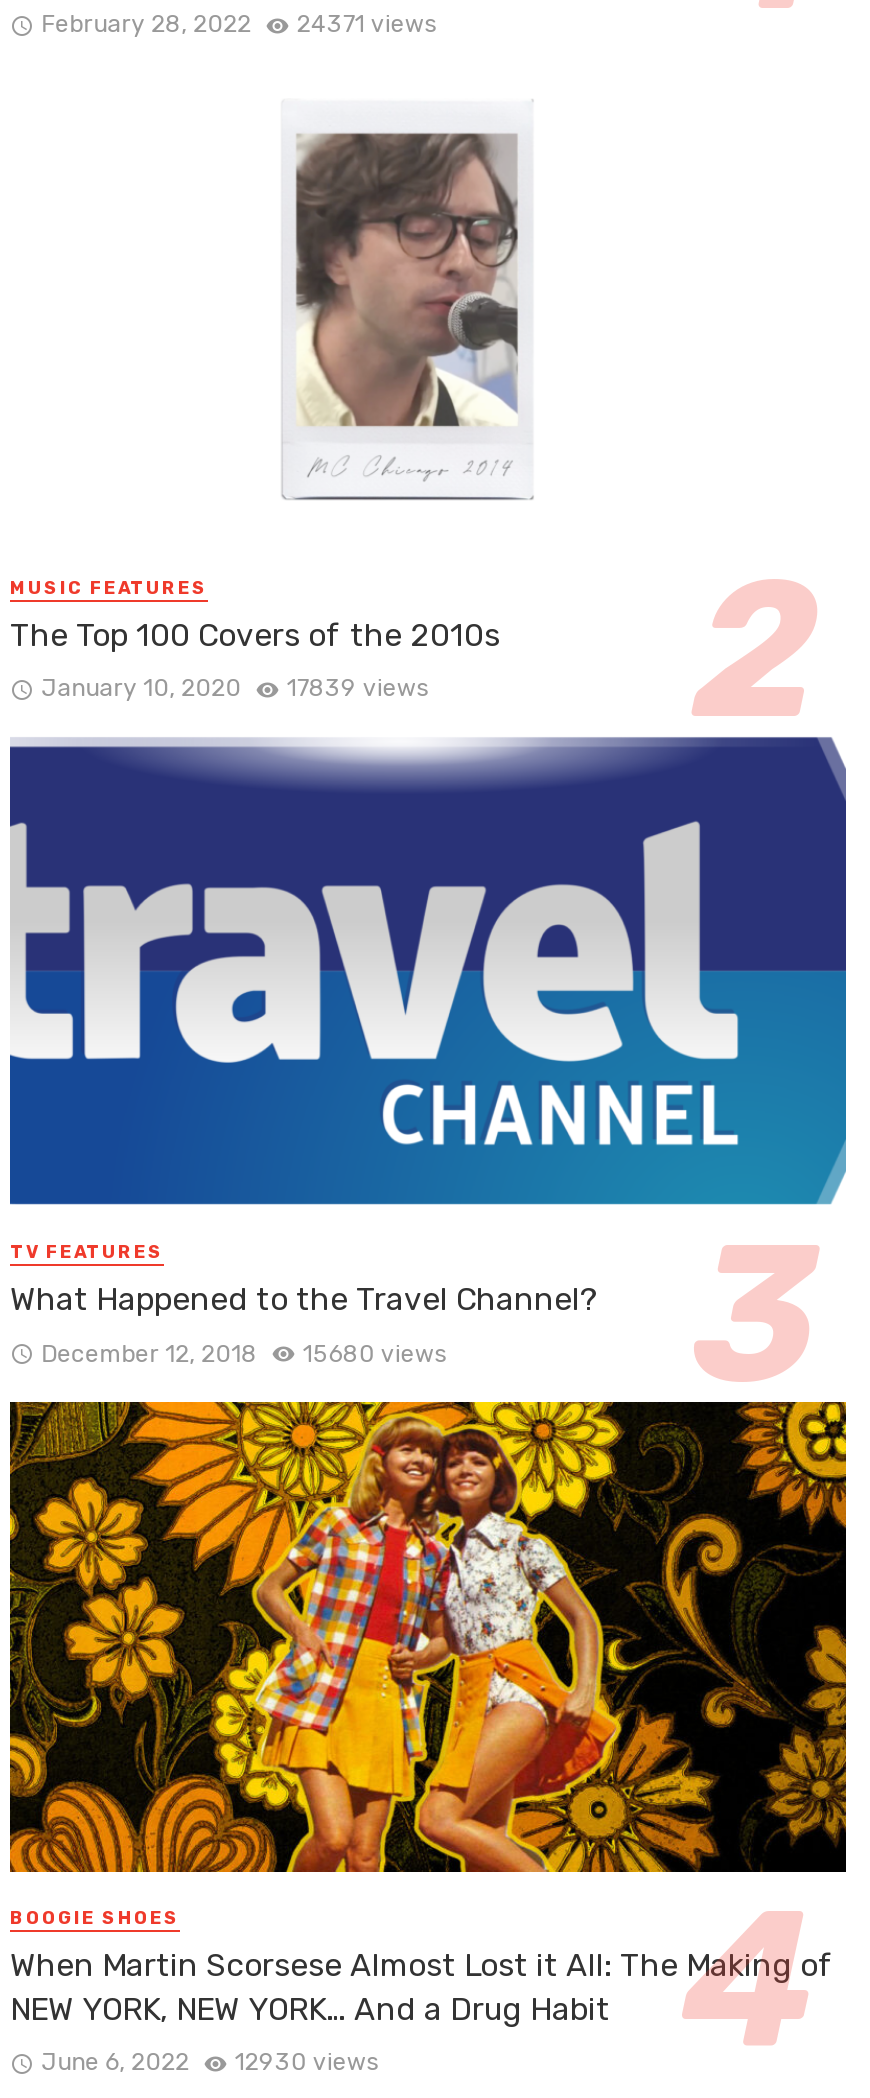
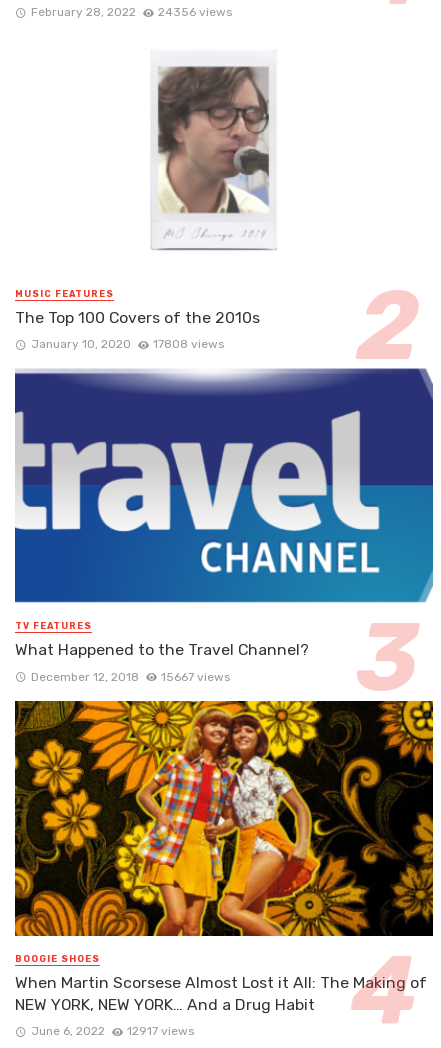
[41,10,437,38] February 28, 2022 24371 views -> [31,5,232,19] February 28, 2022 24356 views
[41,674,429,702] January 10, 2020 17839 views -> [31,337,224,351] January 10, 2020 17808 views
[41,1339,447,1367] December 12, 2018 15680 views -> [31,669,230,683] December 12, 2018 15667 views
[41,2048,379,2076] June 6, 2022 12930 views -> [31,1024,194,1038] June 6, 2022 12917 views

